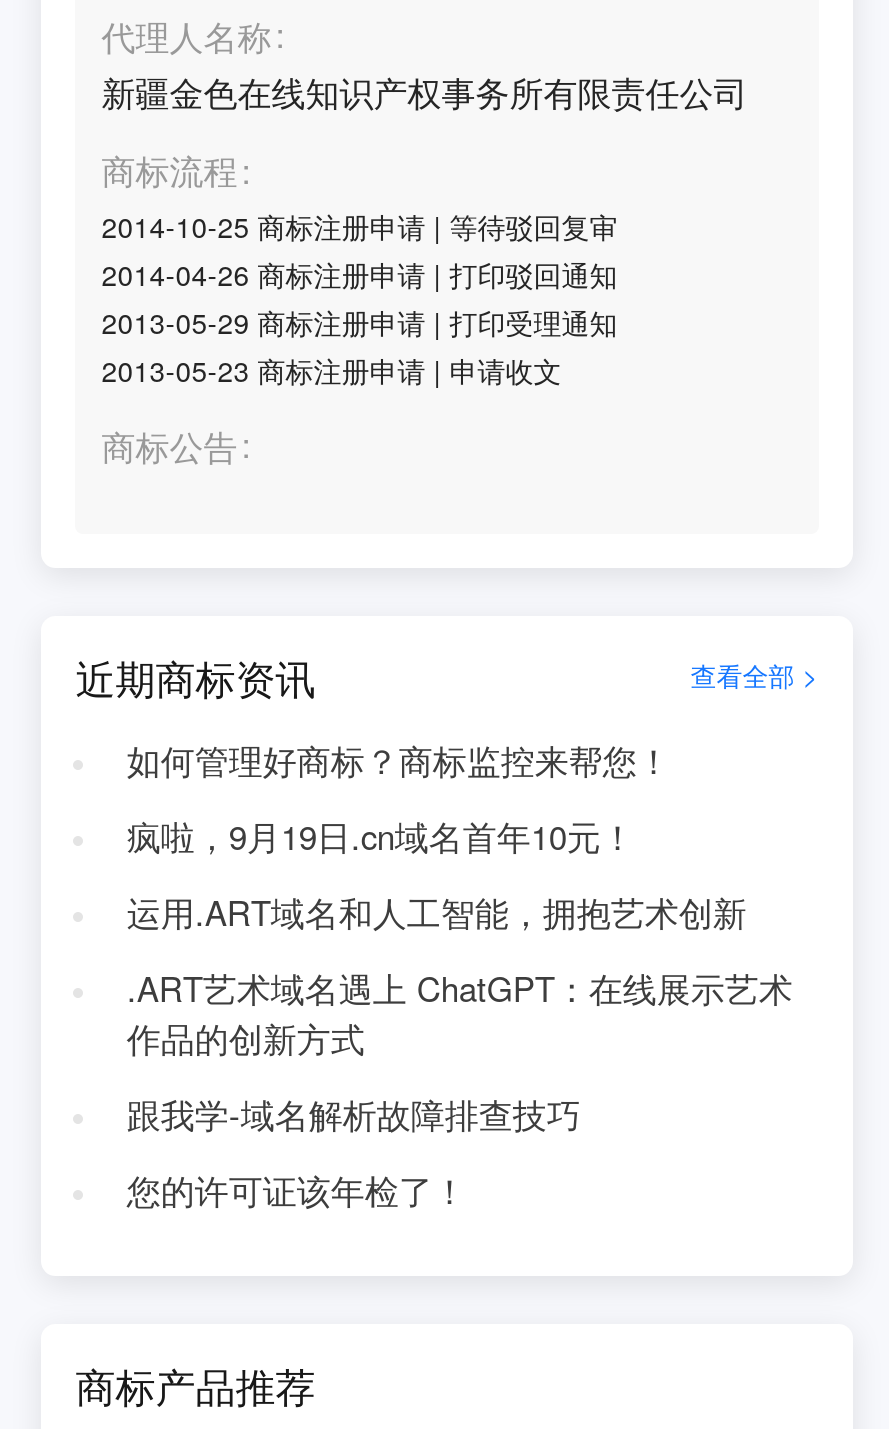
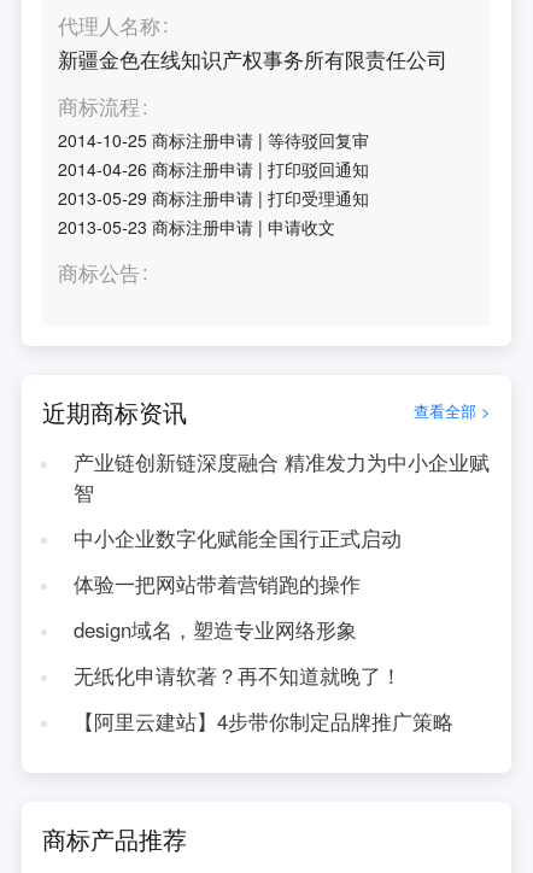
[127,736,671,784] 如何管理好商标？商标监控来帮您！ -> [73,447,489,506] 产业链创新链深度融合 精准发力为中小企业赋 | 智
[127,812,635,860] 疯啦，9月19日.cn域名首年10元！ -> [73,523,401,552] 中小企业数字化赋能全国行正式启动
[127,888,747,936] 运用.ART域名和人工智能，拥抱艺术创新 -> [73,569,360,598] 体验一把网站带着营销跑的操作
[127,964,793,1062] .ART艺术域名遇上 ChatGPT：在线展示艺术 | 作品的创新方式 -> [73,615,357,644] design域名，塑造专业网络形象
[127,1090,581,1138] 跟我学-域名解析故障排查技巧 -> [73,661,401,690] 无纸化申请软著？再不知道就晚了！
[127,1166,467,1214] 您的许可证该年检了！ -> [73,706,453,735] 【阿里云建站】4步带你制定品牌推广策略

